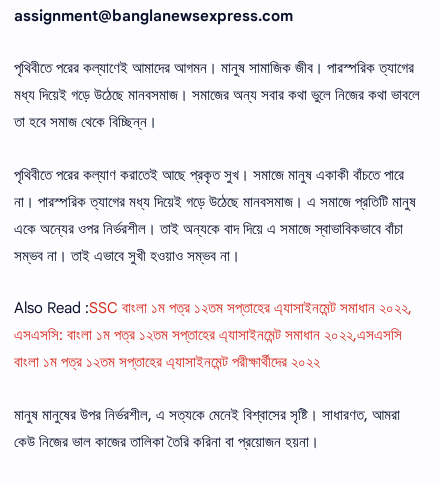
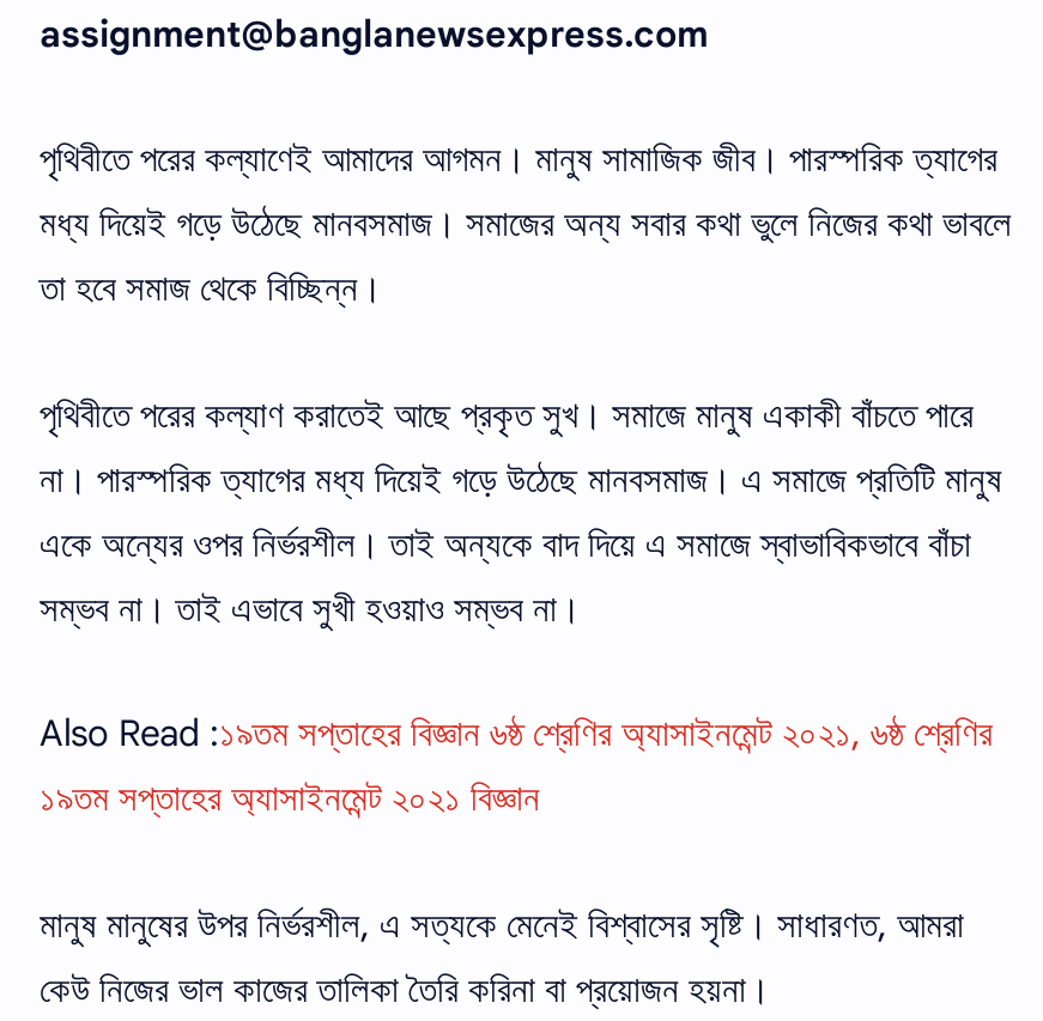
[14,299,412,371] Also Read : SSC বাংলা ১ম পত্র ১২তম সপ্তাহের এ্যাসাইনমেন্ট সমাধান ২০২২, | এসএসসি: বাংলা ১ম পত্র ১২তম সপ্তাহের এ্যাসাইনমেন্ট সমাধান ২০২২,এসএসসি | বাংলা ১ম পত্র ১২তম সপ্তাহের এ্যাসাইনমেন্ট পরীক্ষার্থীদের ২০২২ -> [40,713,993,821] Also Read : ১৯তম সপ্তাহের বিজ্ঞান ৬ষ্ঠ শ্রেণির অ্যাসাইনমেন্ট ২০২১, ৬ষ্ঠ শ্রেণির | ১৯তম সপ্তাহের অ্যাসাইনমেন্ট ২০২১ বিজ্ঞান

